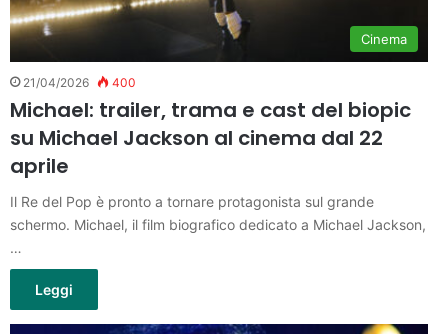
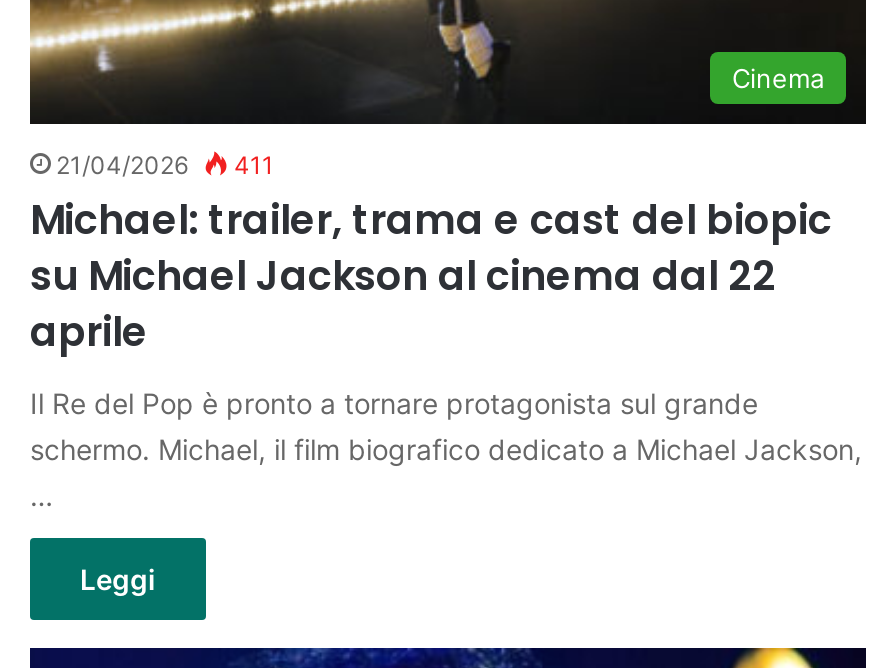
[23,75,136,90] 21/04/2026 400 -> [56,151,274,181] 21/04/2026 411

